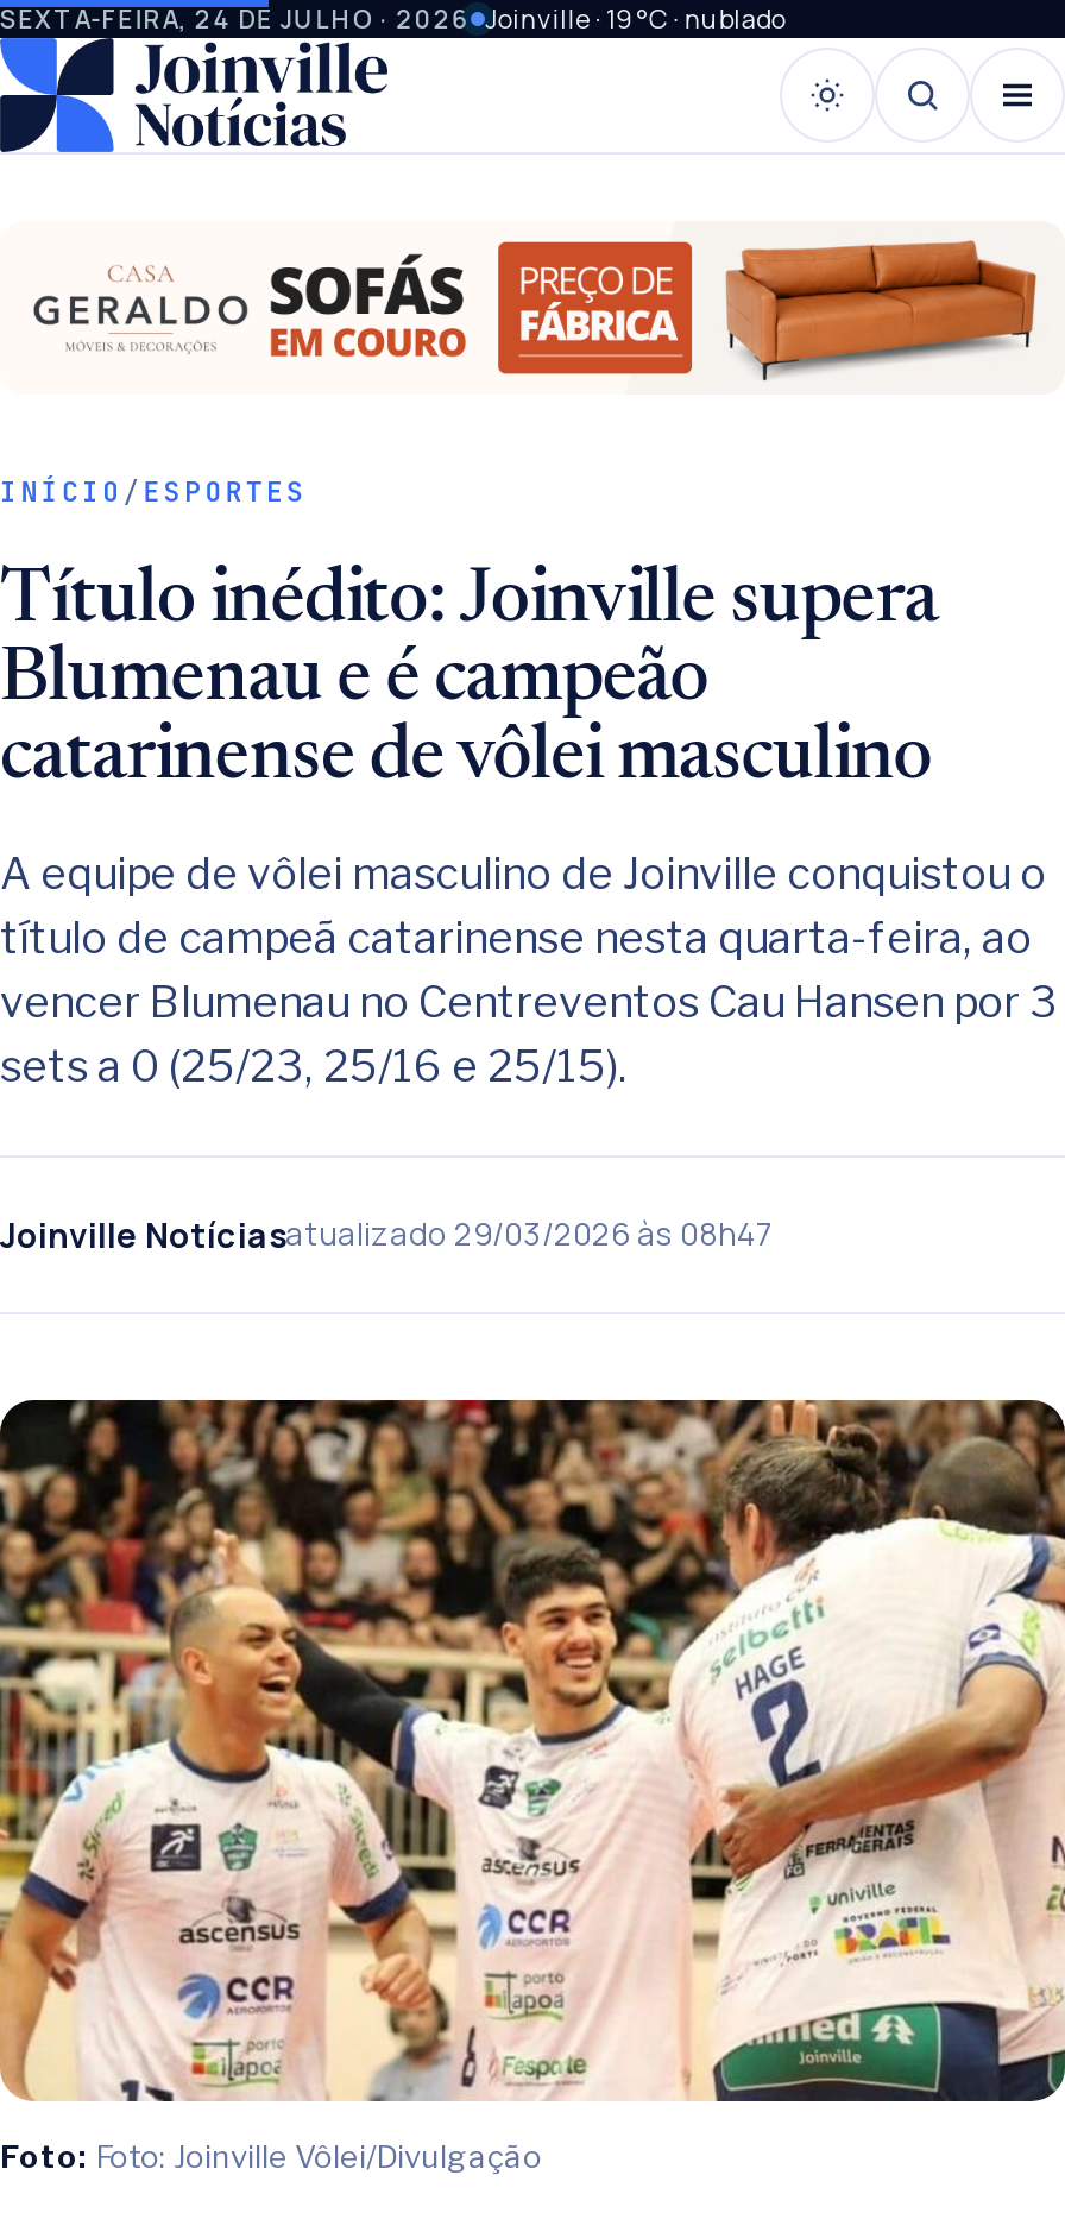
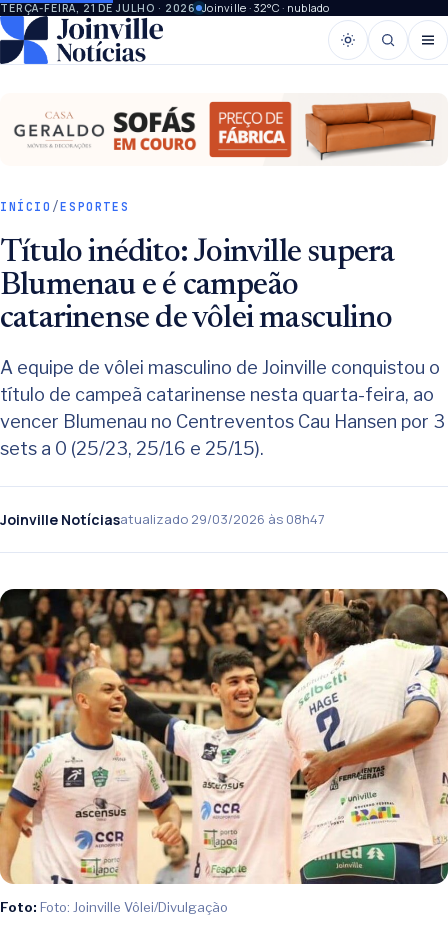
[0,0,786,36] SEXTA-FEIRA, 24 DE JULHO · 2026 Joinville · 19°C · nublado -> [0,0,329,15] TERÇA-FEIRA, 21 DE JULHO · 2026 Joinville · 32°C · nublado

